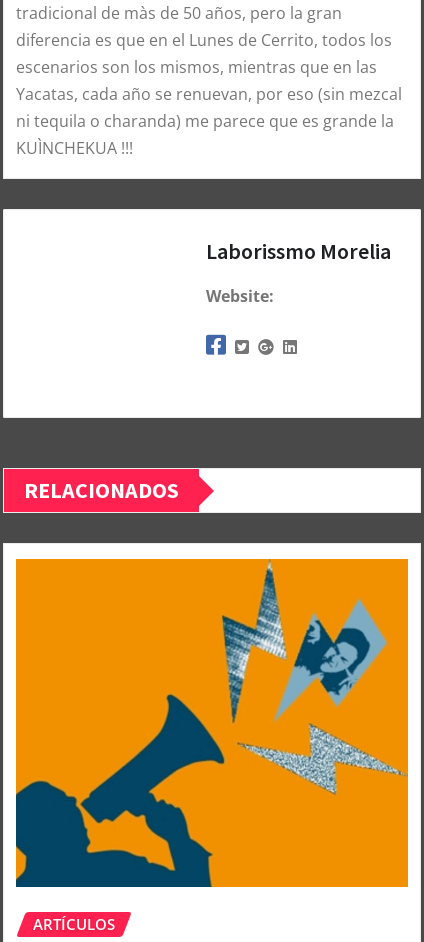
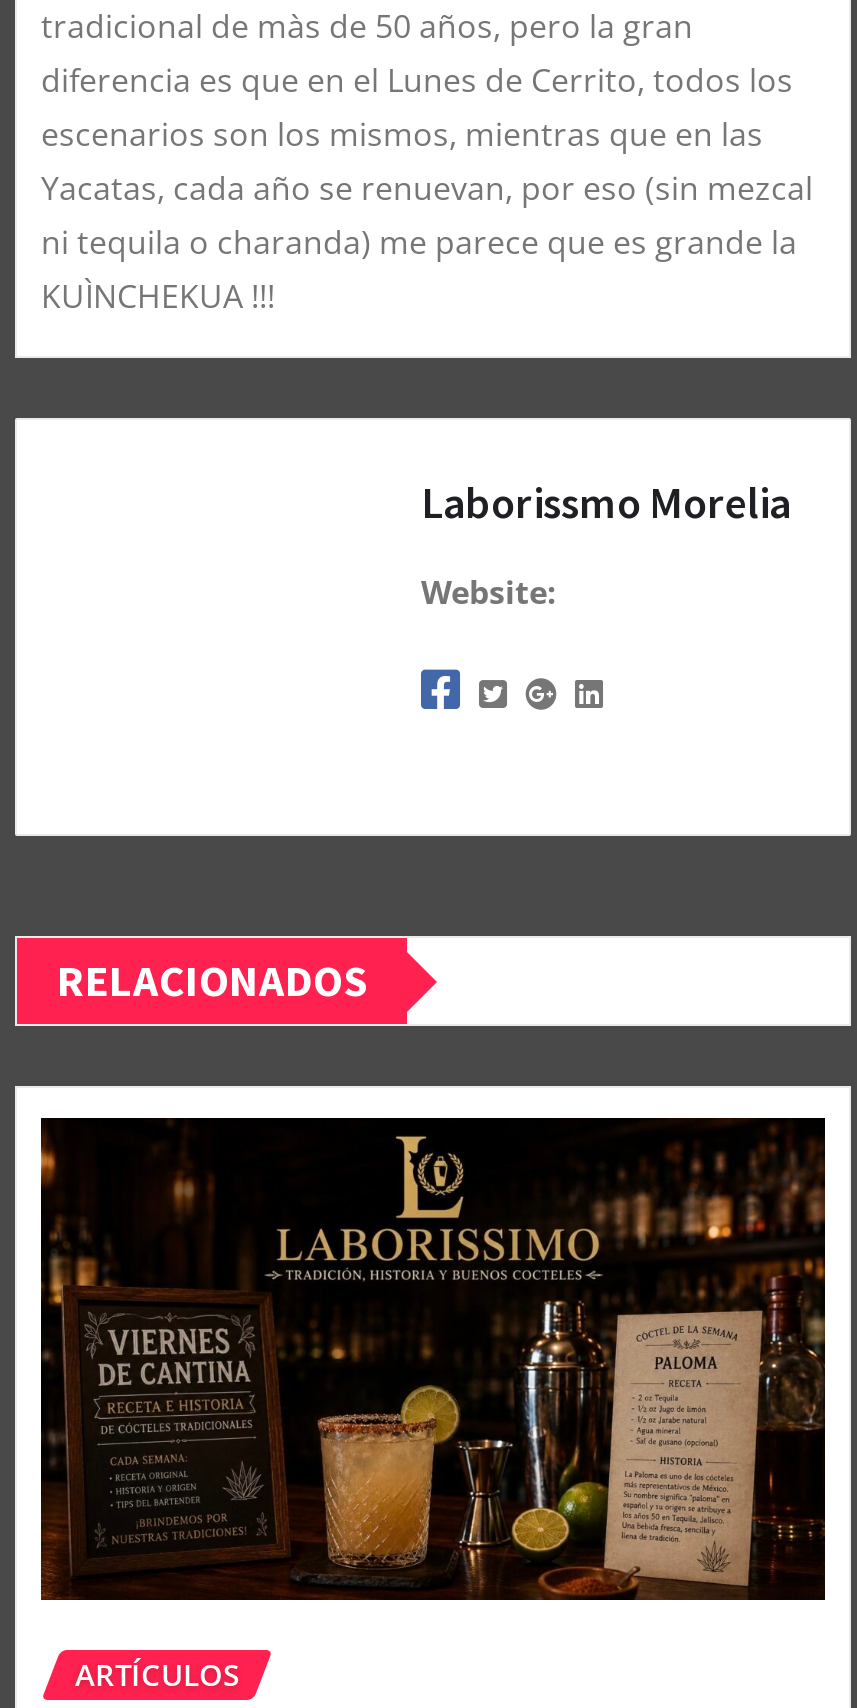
[15,558,409,888] [image] -> [39,1116,827,1602] [image]

